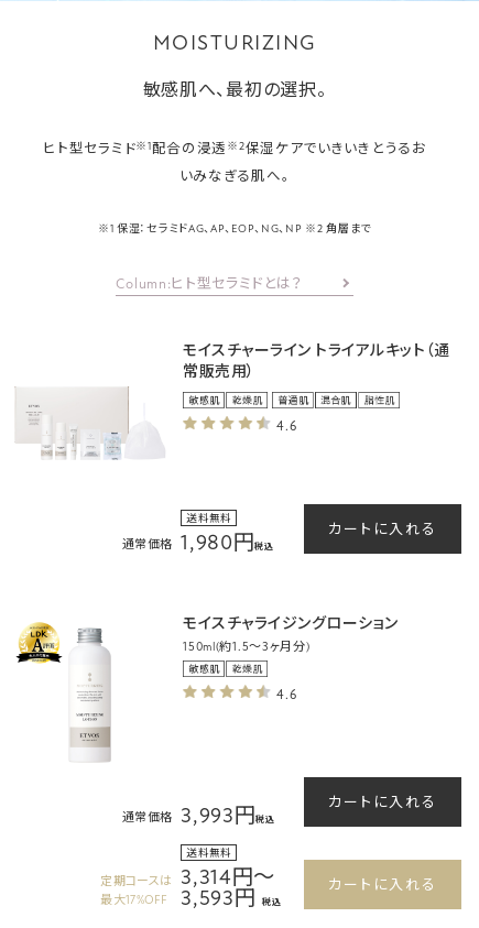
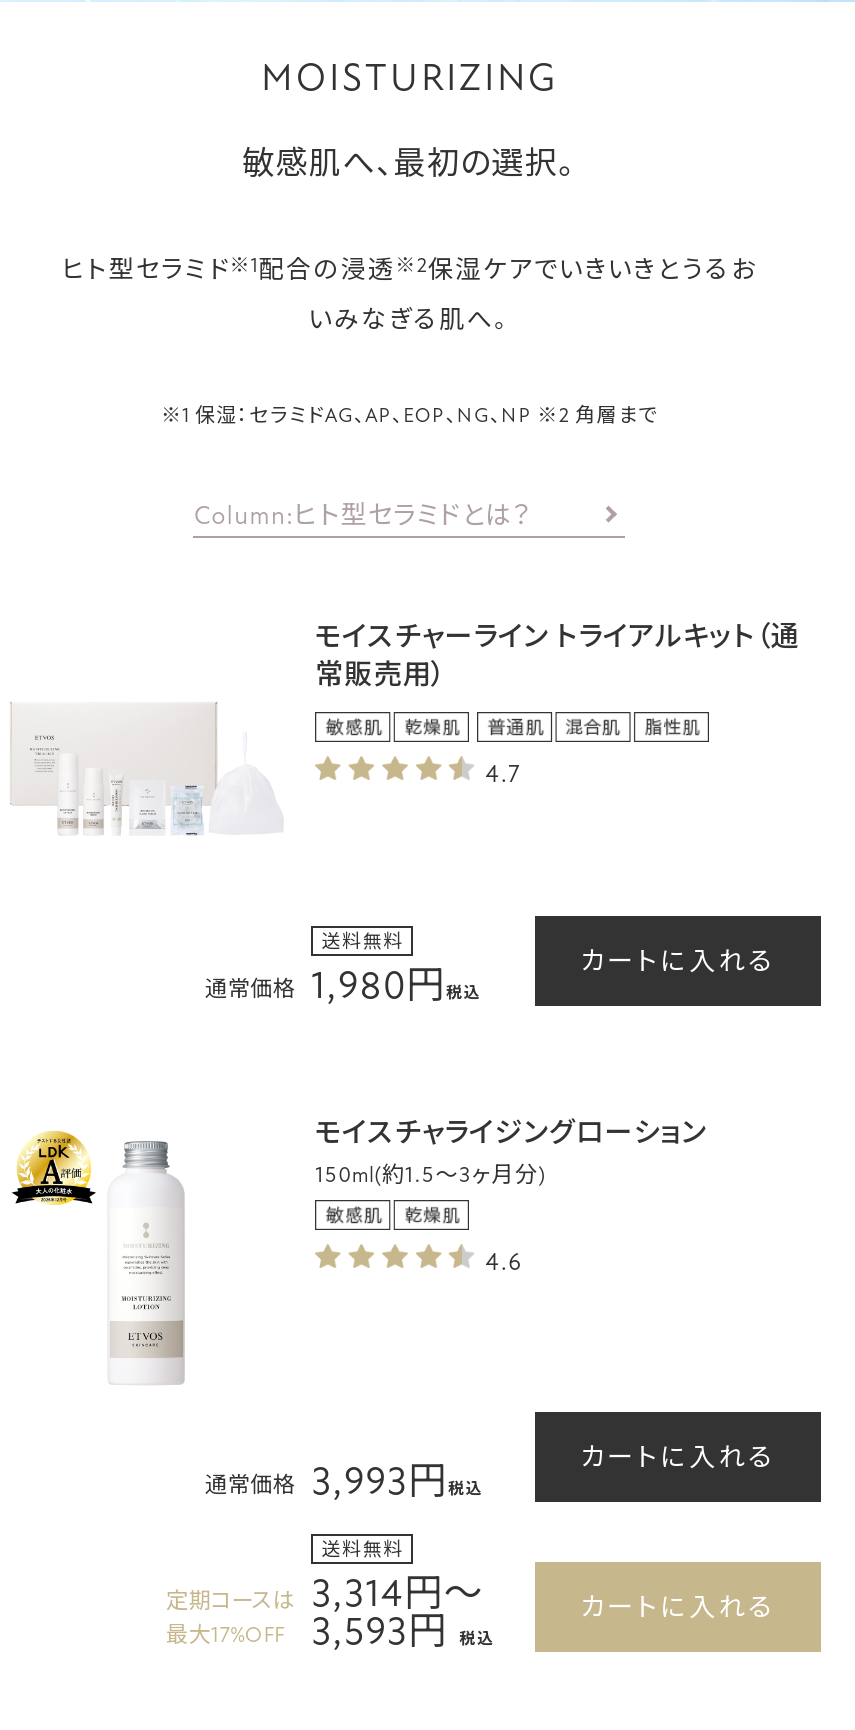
[277,418,297,433] 4.6 -> [485,759,522,787] 4.7

